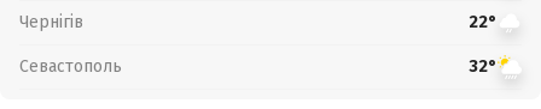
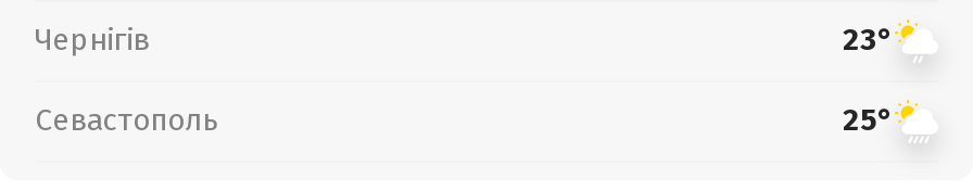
[469,12,498,32] 22° -> [843,22,895,59] 23°
[469,56,498,77] 32° -> [843,102,895,139] 25°

